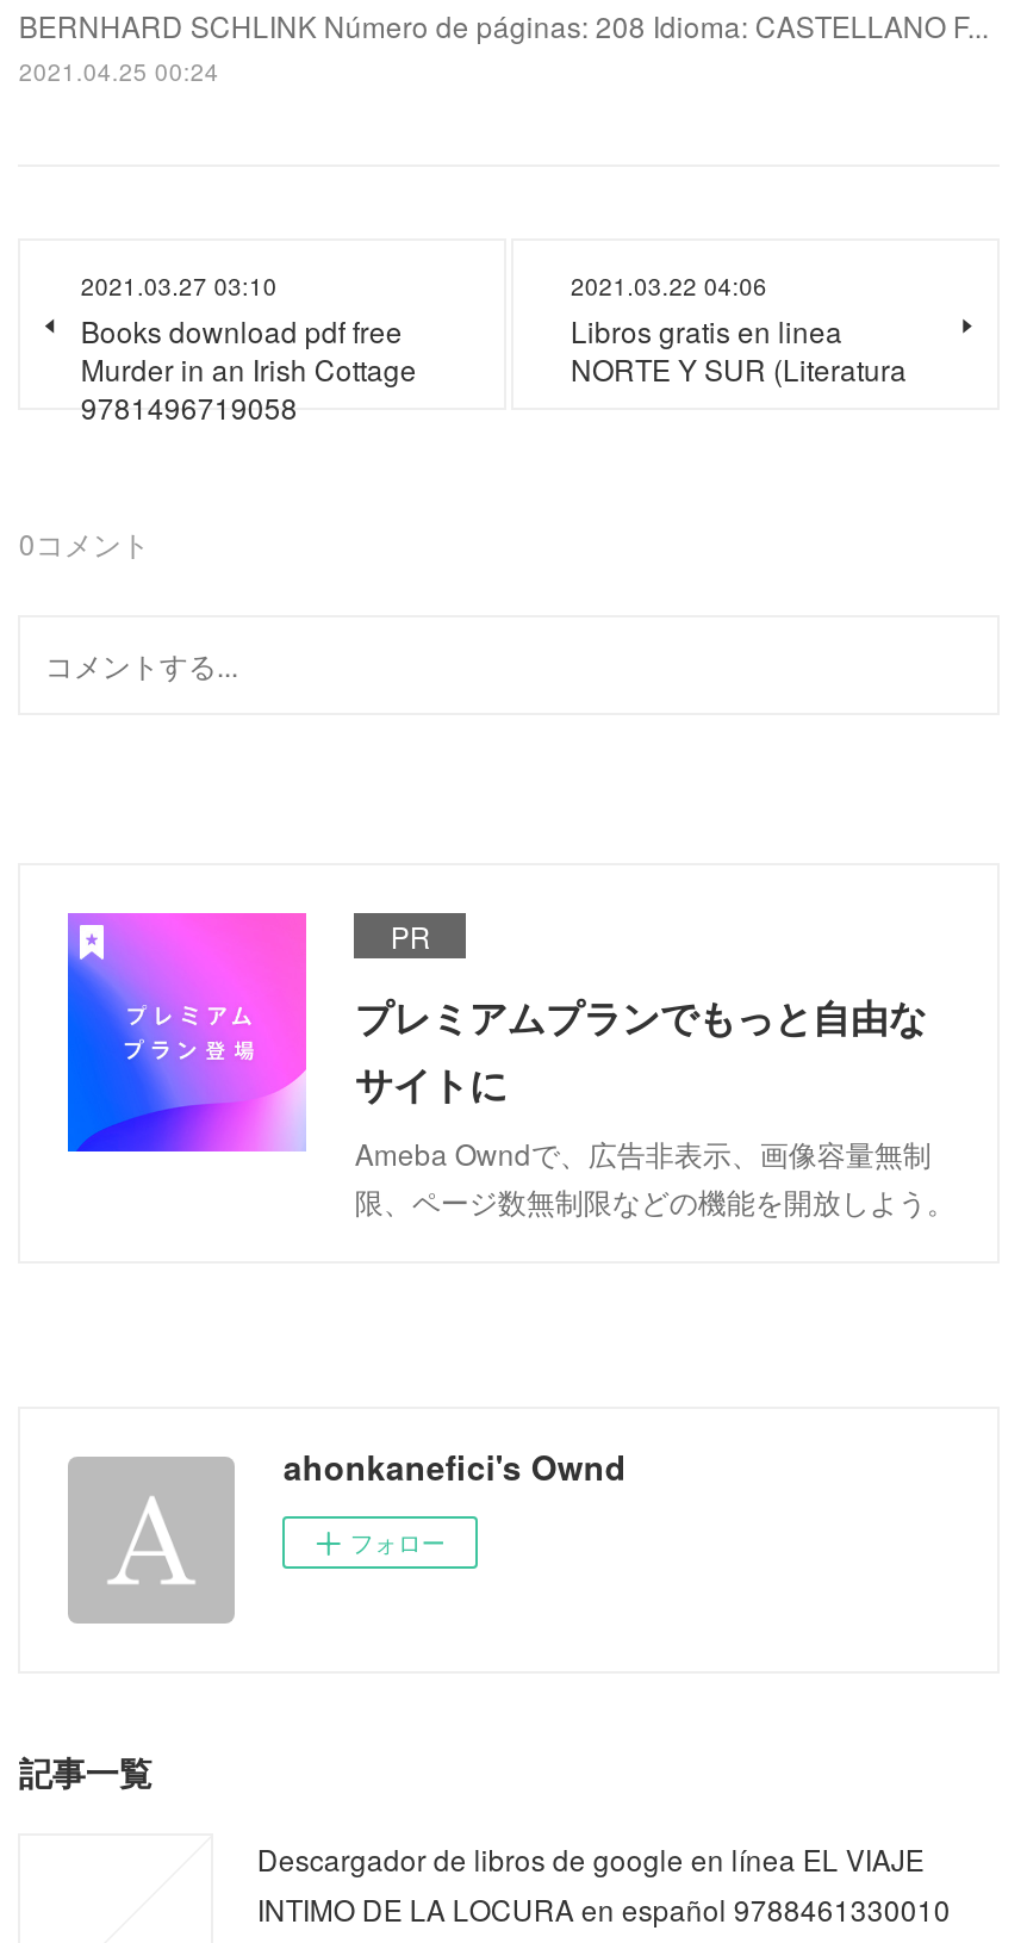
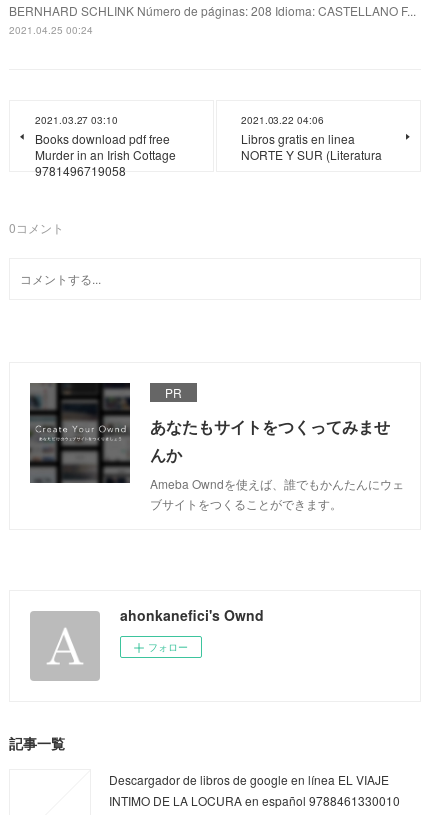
[66,911,955,1221] [image] | プレミアムプランでもっと自由な | サイトに | Ameba Owndで、広告非表示、画像容量無制 | 限、ページ数無制限などの機能を開放しよう。 -> [29,382,404,512] [image] | あなたもサイトをつくってみませ | んか | Ameba Owndを使えば、誰でもかんたんにウェ | ブサイトをつくることができます。

